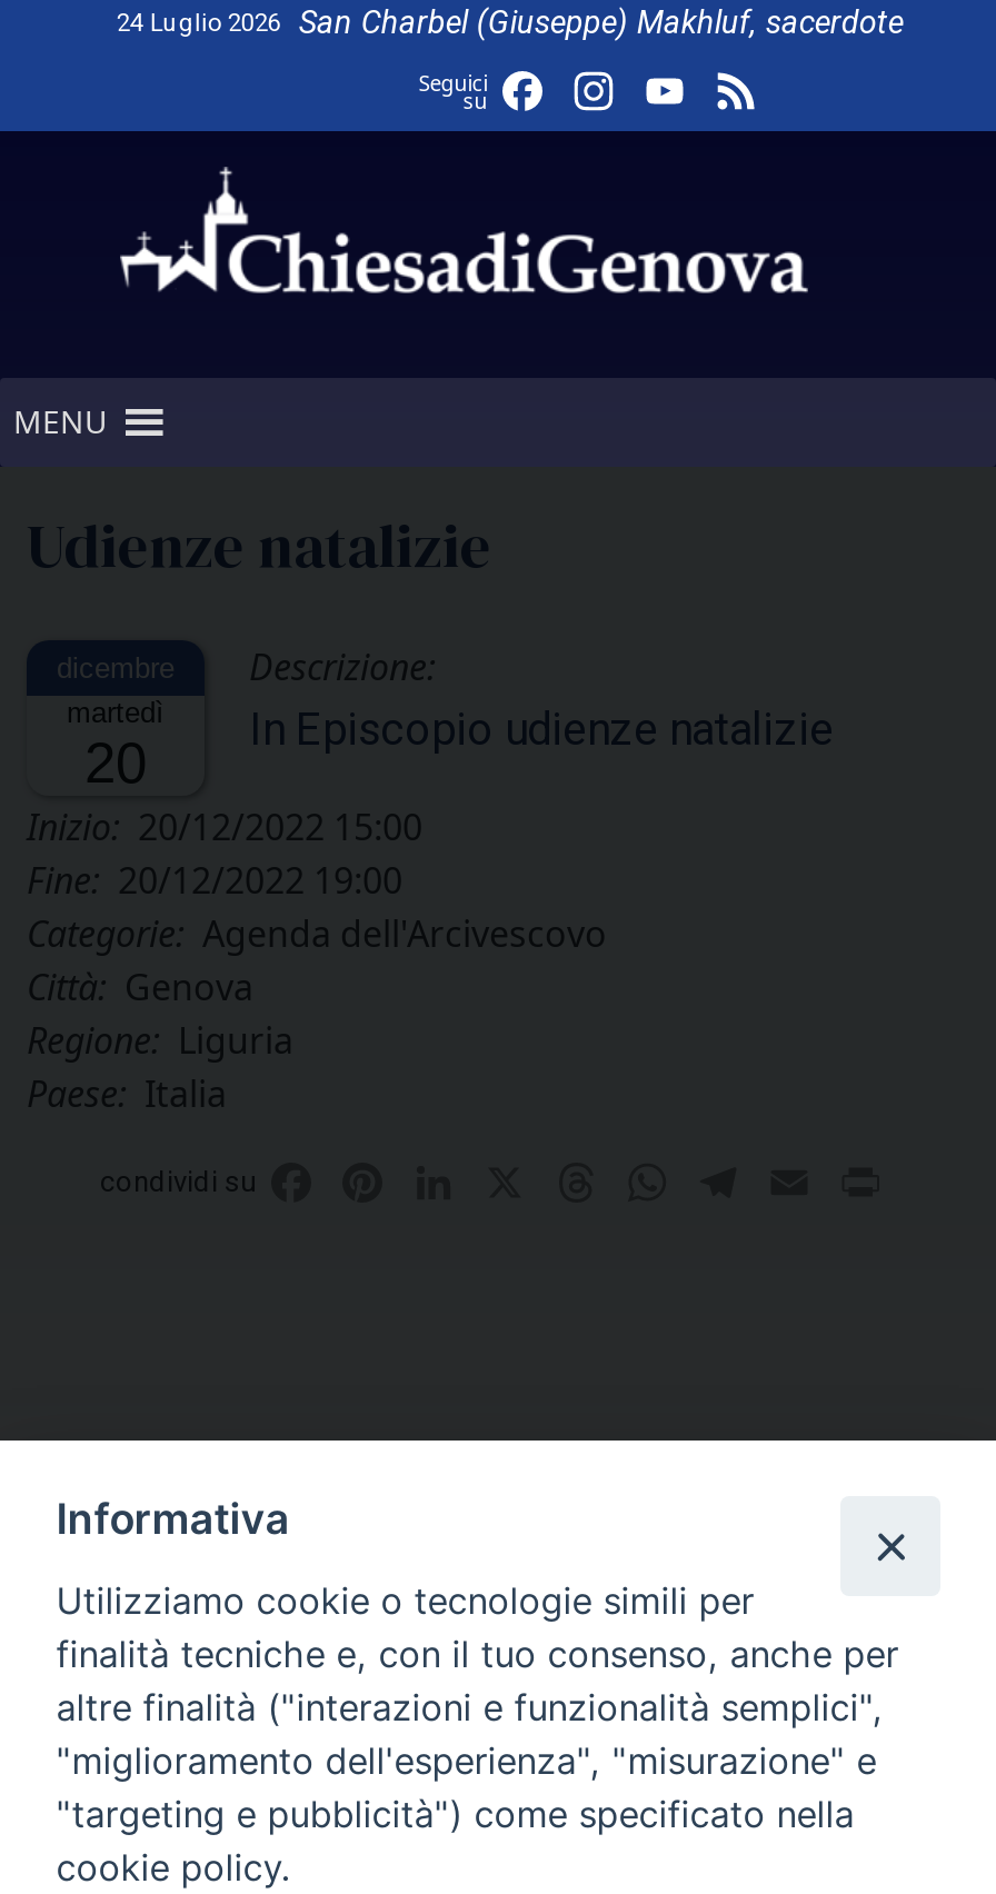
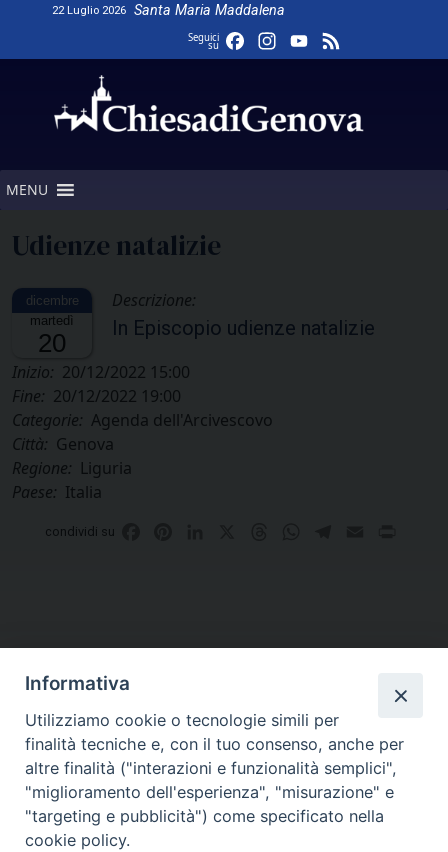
[116,4,904,42] 24 Luglio 2026 | San Charbel (Giuseppe) Makhluf, sacerdote -> [52,2,285,19] 22 Luglio 2026 | Santa Maria Maddalena

